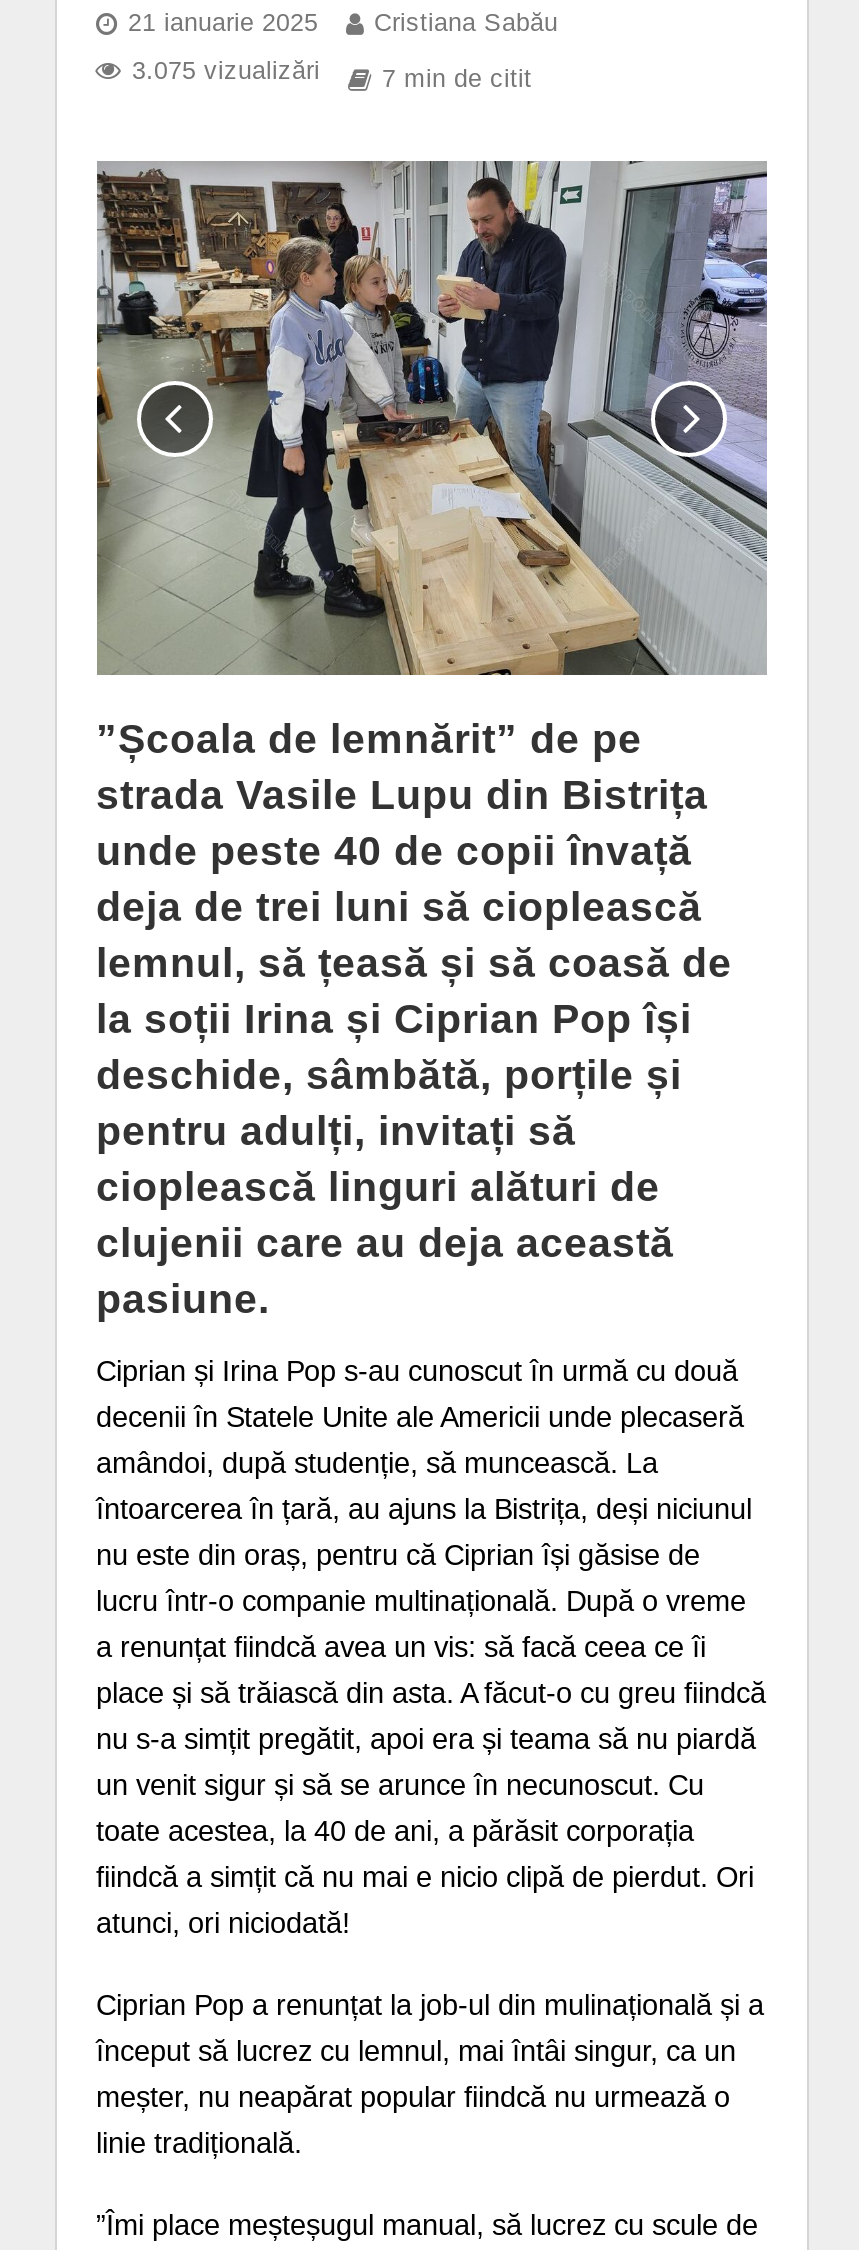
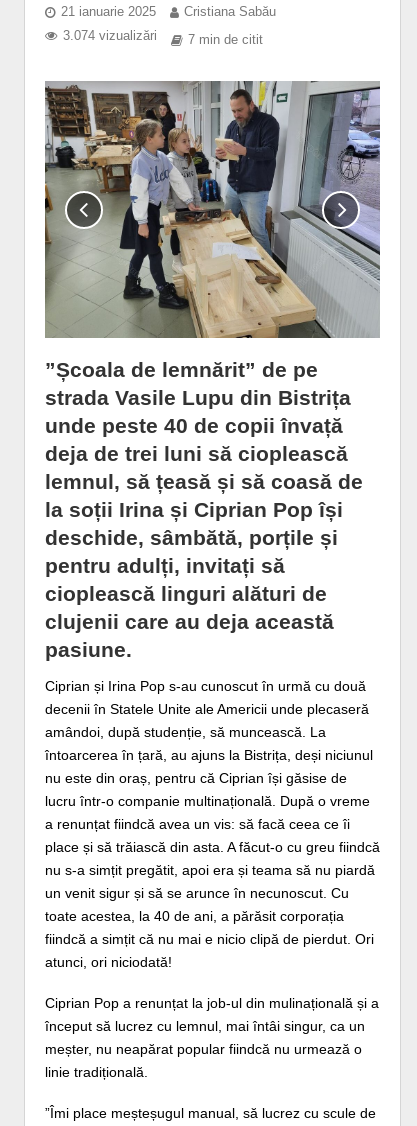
[132,57,320,85] 3.075 vizualizări -> [62,29,156,43] 3.074 vizualizări

